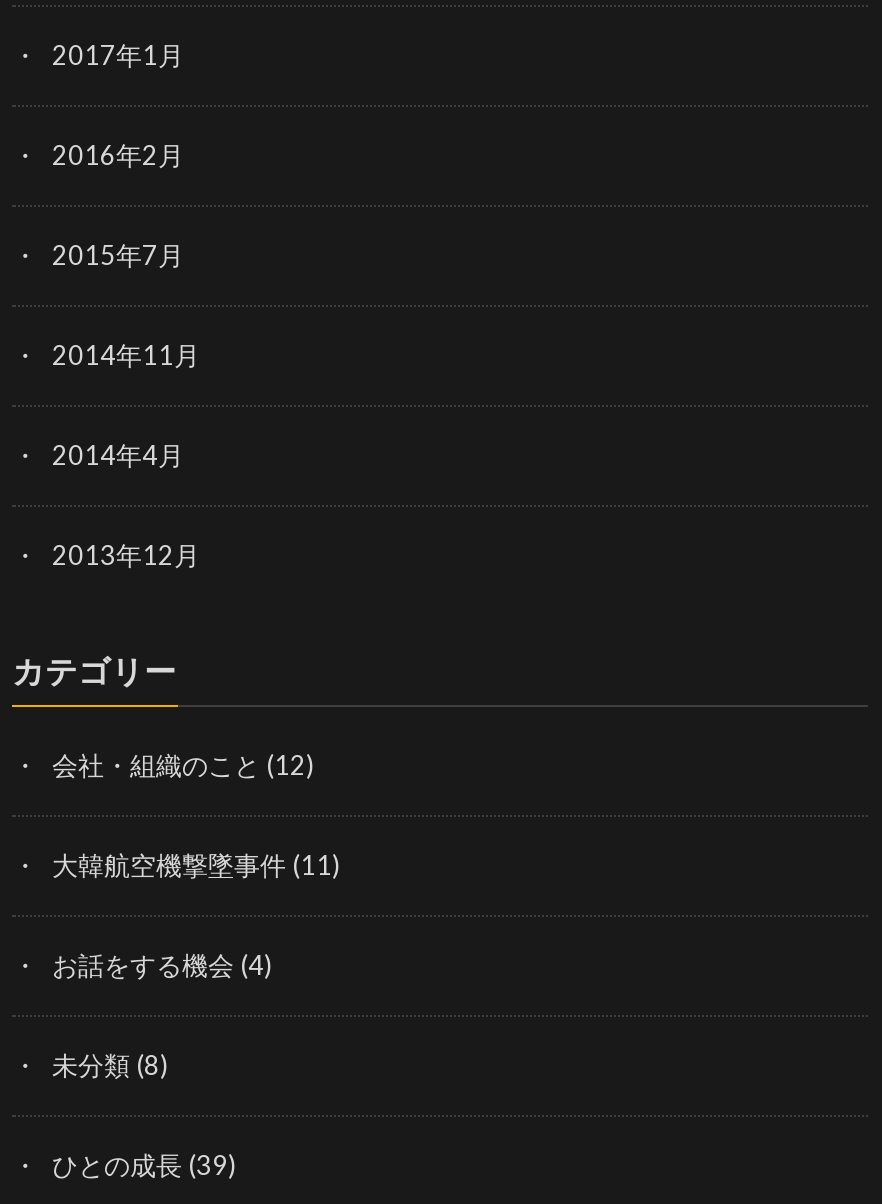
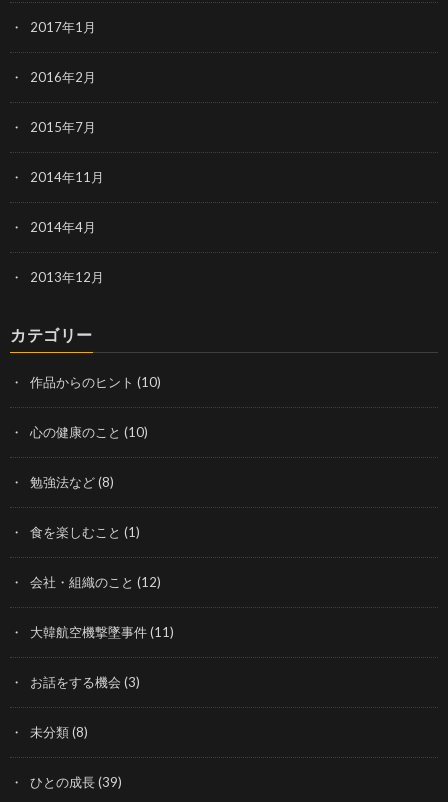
none -> [30,374,161,540] 作品からのヒント(10) | 心の健康のこと(10) | 勉強法など(8) | 食を楽しむこと(1)
[52,948,272,980] お話をする機会(4) -> [30,674,140,690] お話をする機会(3)

